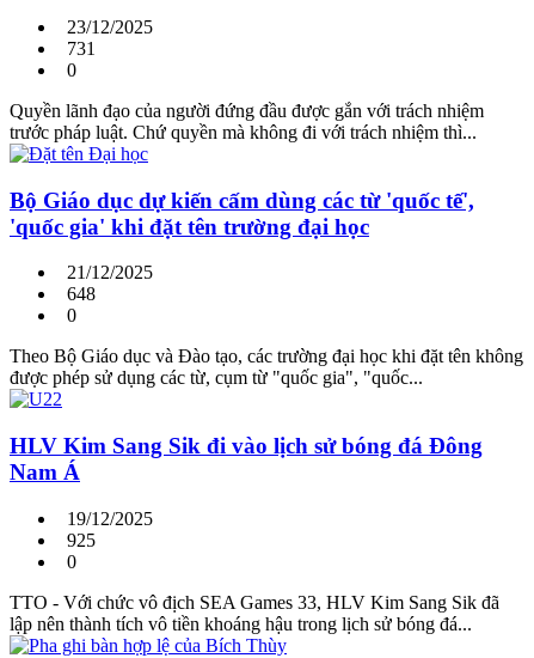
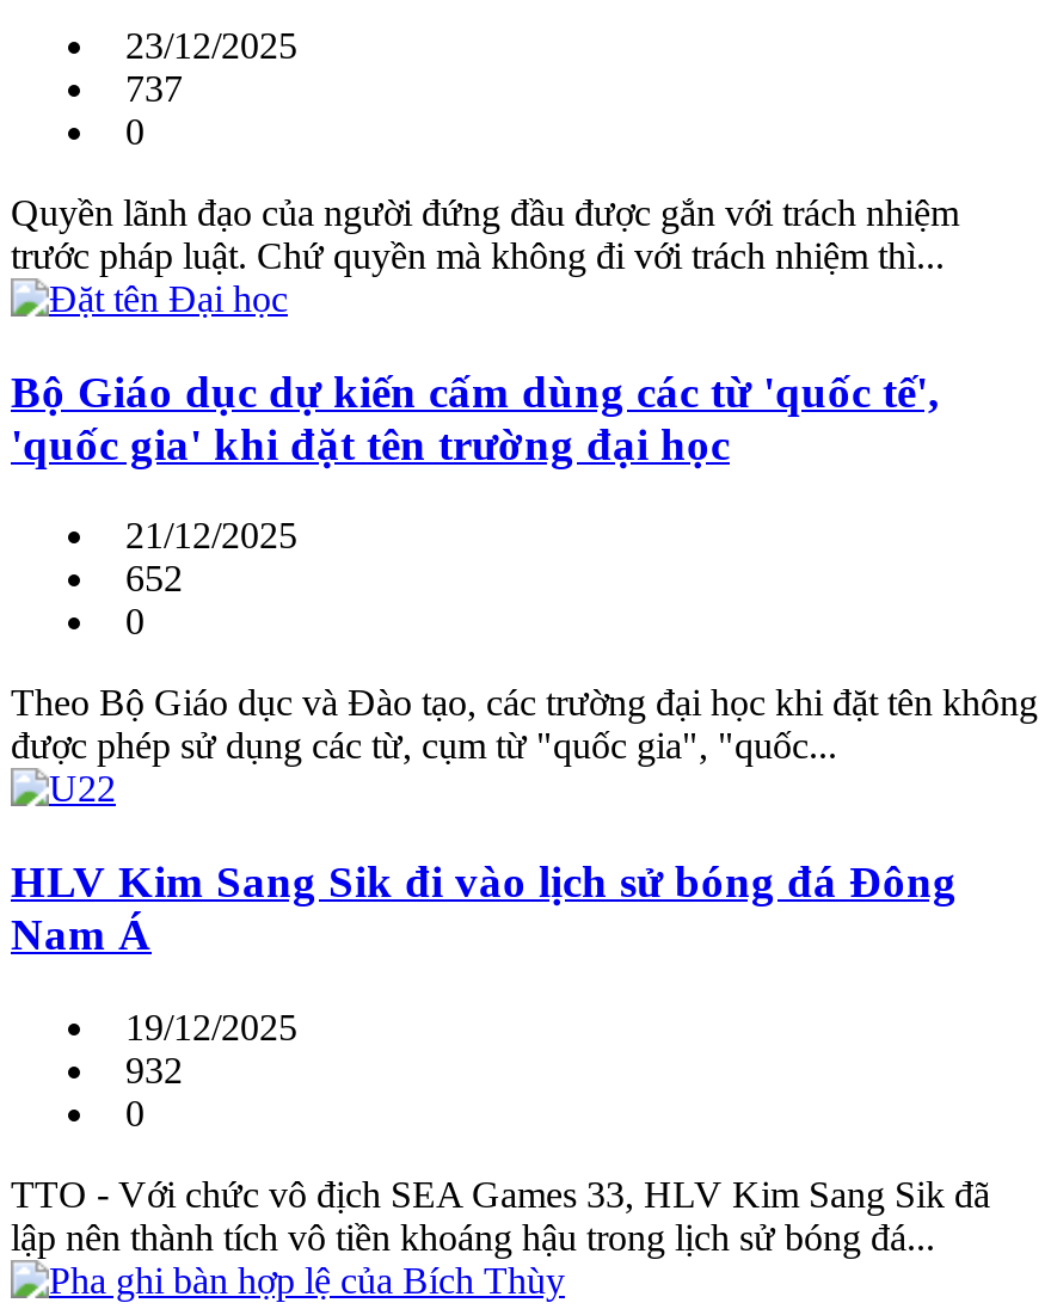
[62,38,96,58] 731 -> [116,68,183,108] 737
[62,284,96,304] 648 -> [116,558,183,599] 652
[62,530,96,550] 925 -> [116,1049,183,1090] 932

